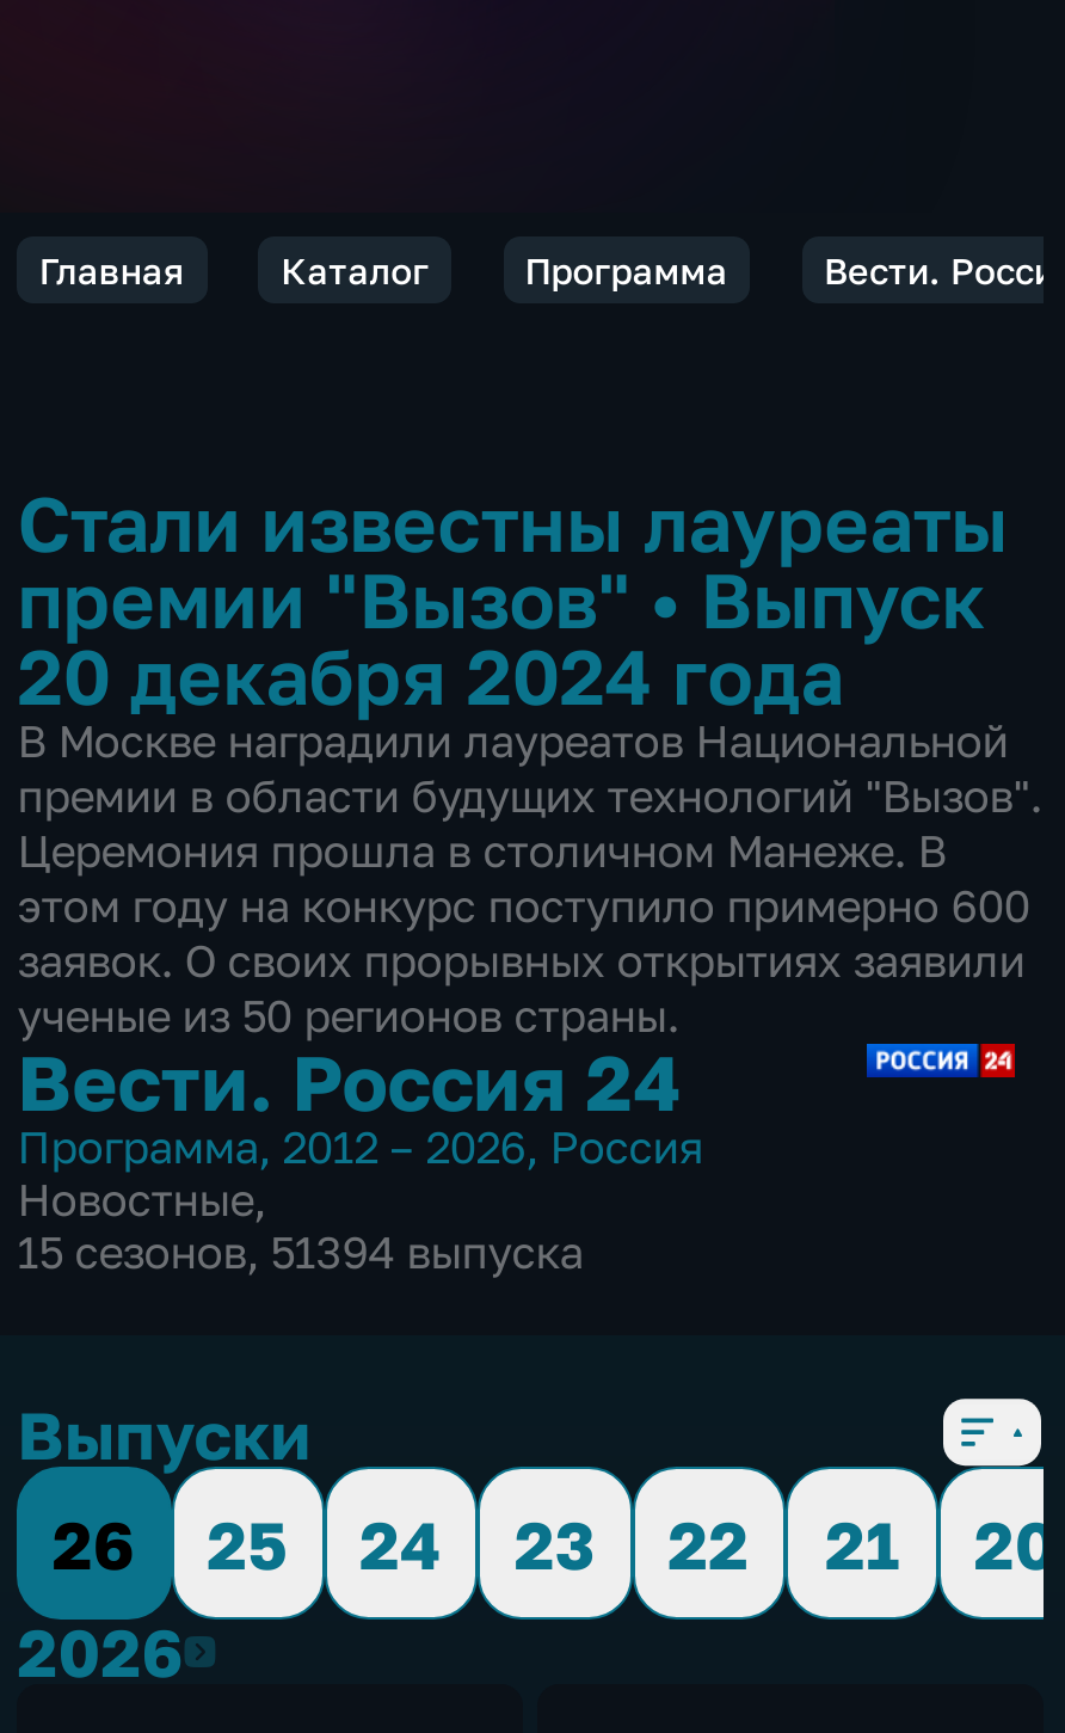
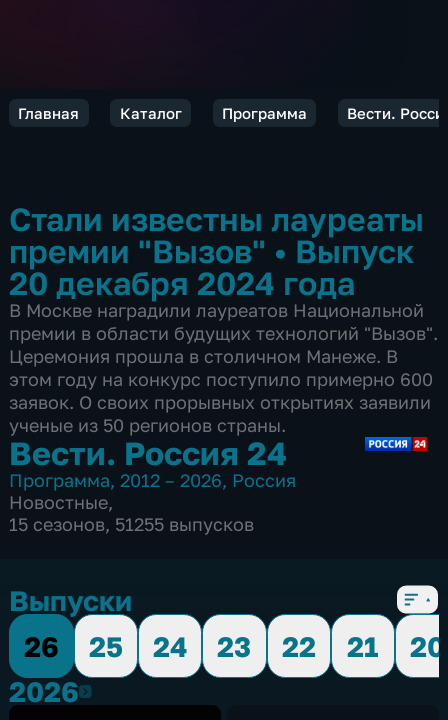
[17,1225,583,1277] 15 сезонов, 51394 выпуска -> [9,513,254,535] 15 сезонов, 51255 выпусков

